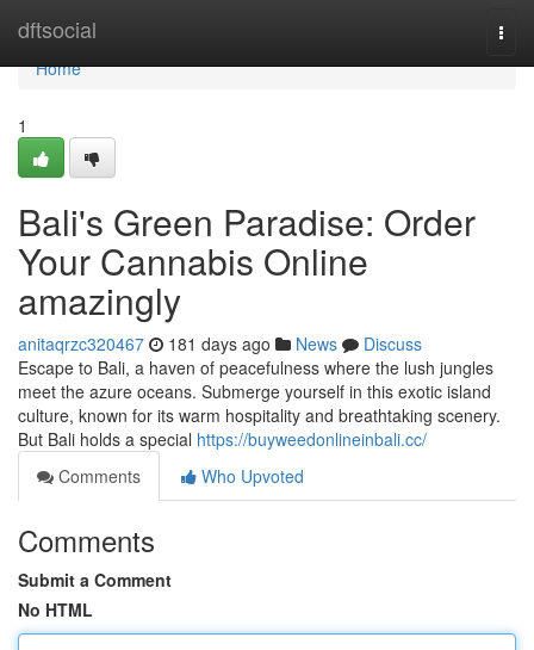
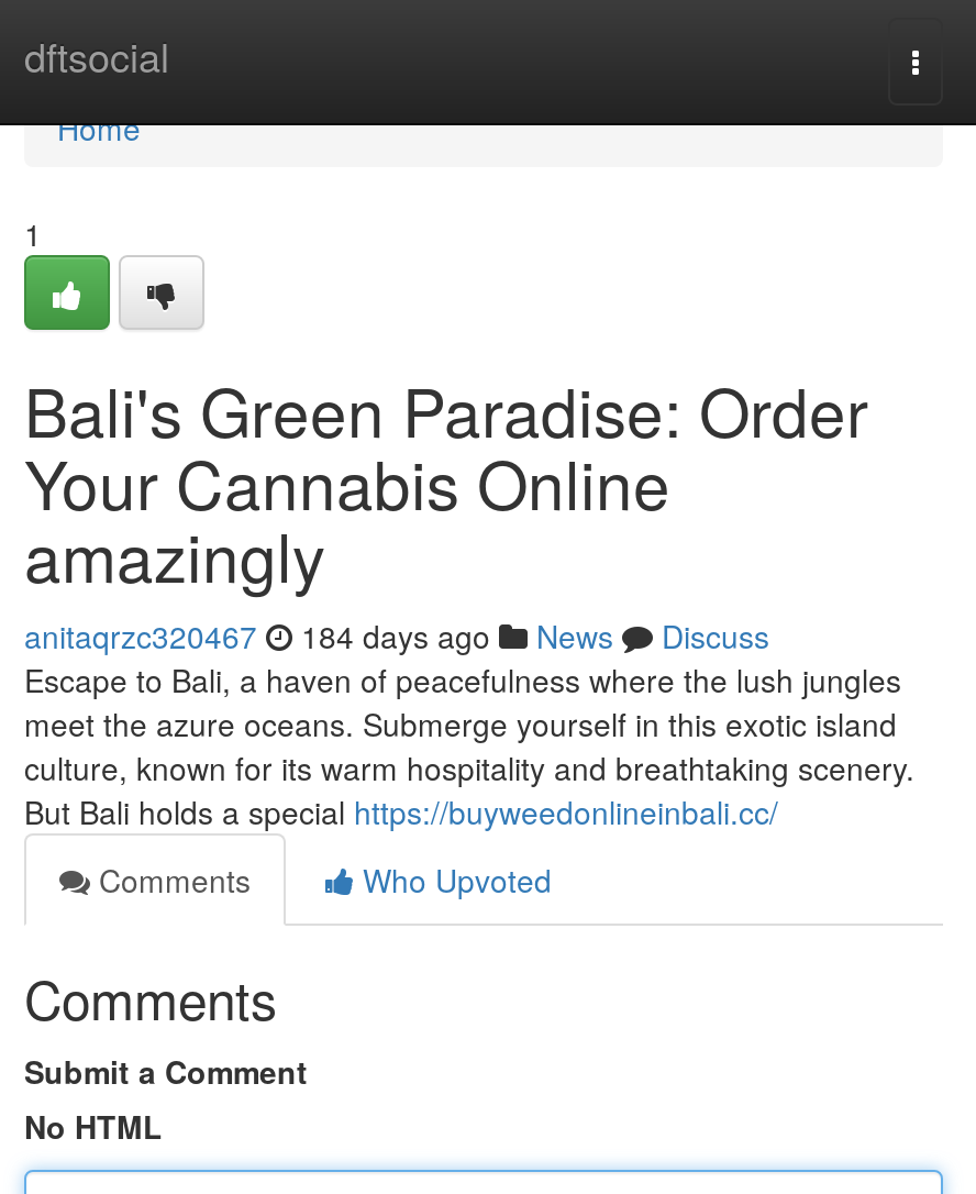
[18,332,422,355] anitaqrzc320467 181 days ago News Discuss -> [24,613,769,657] anitaqrzc320467 184 days ago News Discuss

